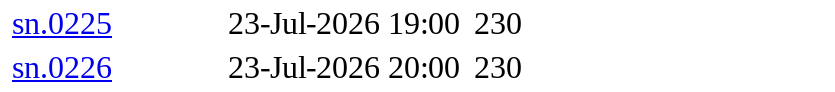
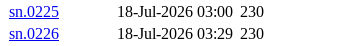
[228,7,522,41] 23-Jul-2026 19:00 230 -> [117,3,264,20] 18-Jul-2026 03:00 230
[228,51,522,85] 23-Jul-2026 20:00 230 -> [117,25,264,42] 18-Jul-2026 03:29 230

